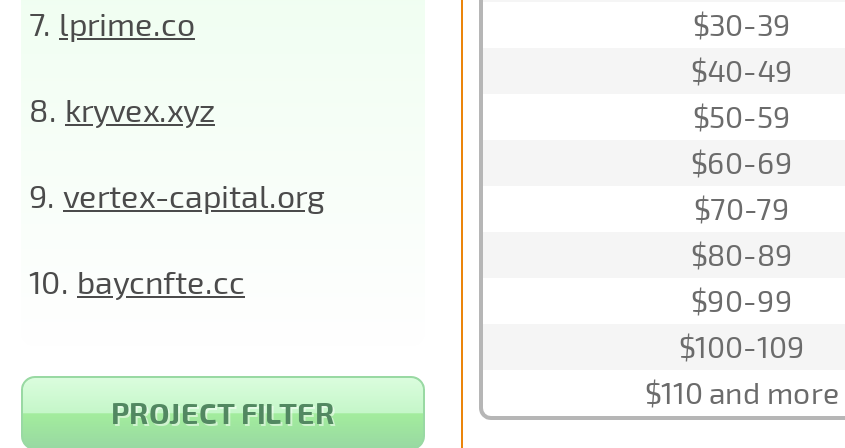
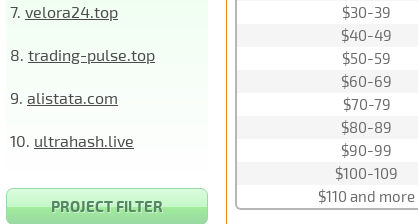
[29,4,195,42] 7. lprime.co -> [10,2,118,21] 7. velora24.top
[29,90,215,128] 8. kryvex.xyz -> [10,45,155,64] 8. trading-pulse.top
[29,176,325,214] 9. vertex-capital.org -> [10,88,118,107] 9. alistata.com
[29,262,245,300] 10. baycnfte.cc -> [10,131,134,150] 10. ultrahash.live

